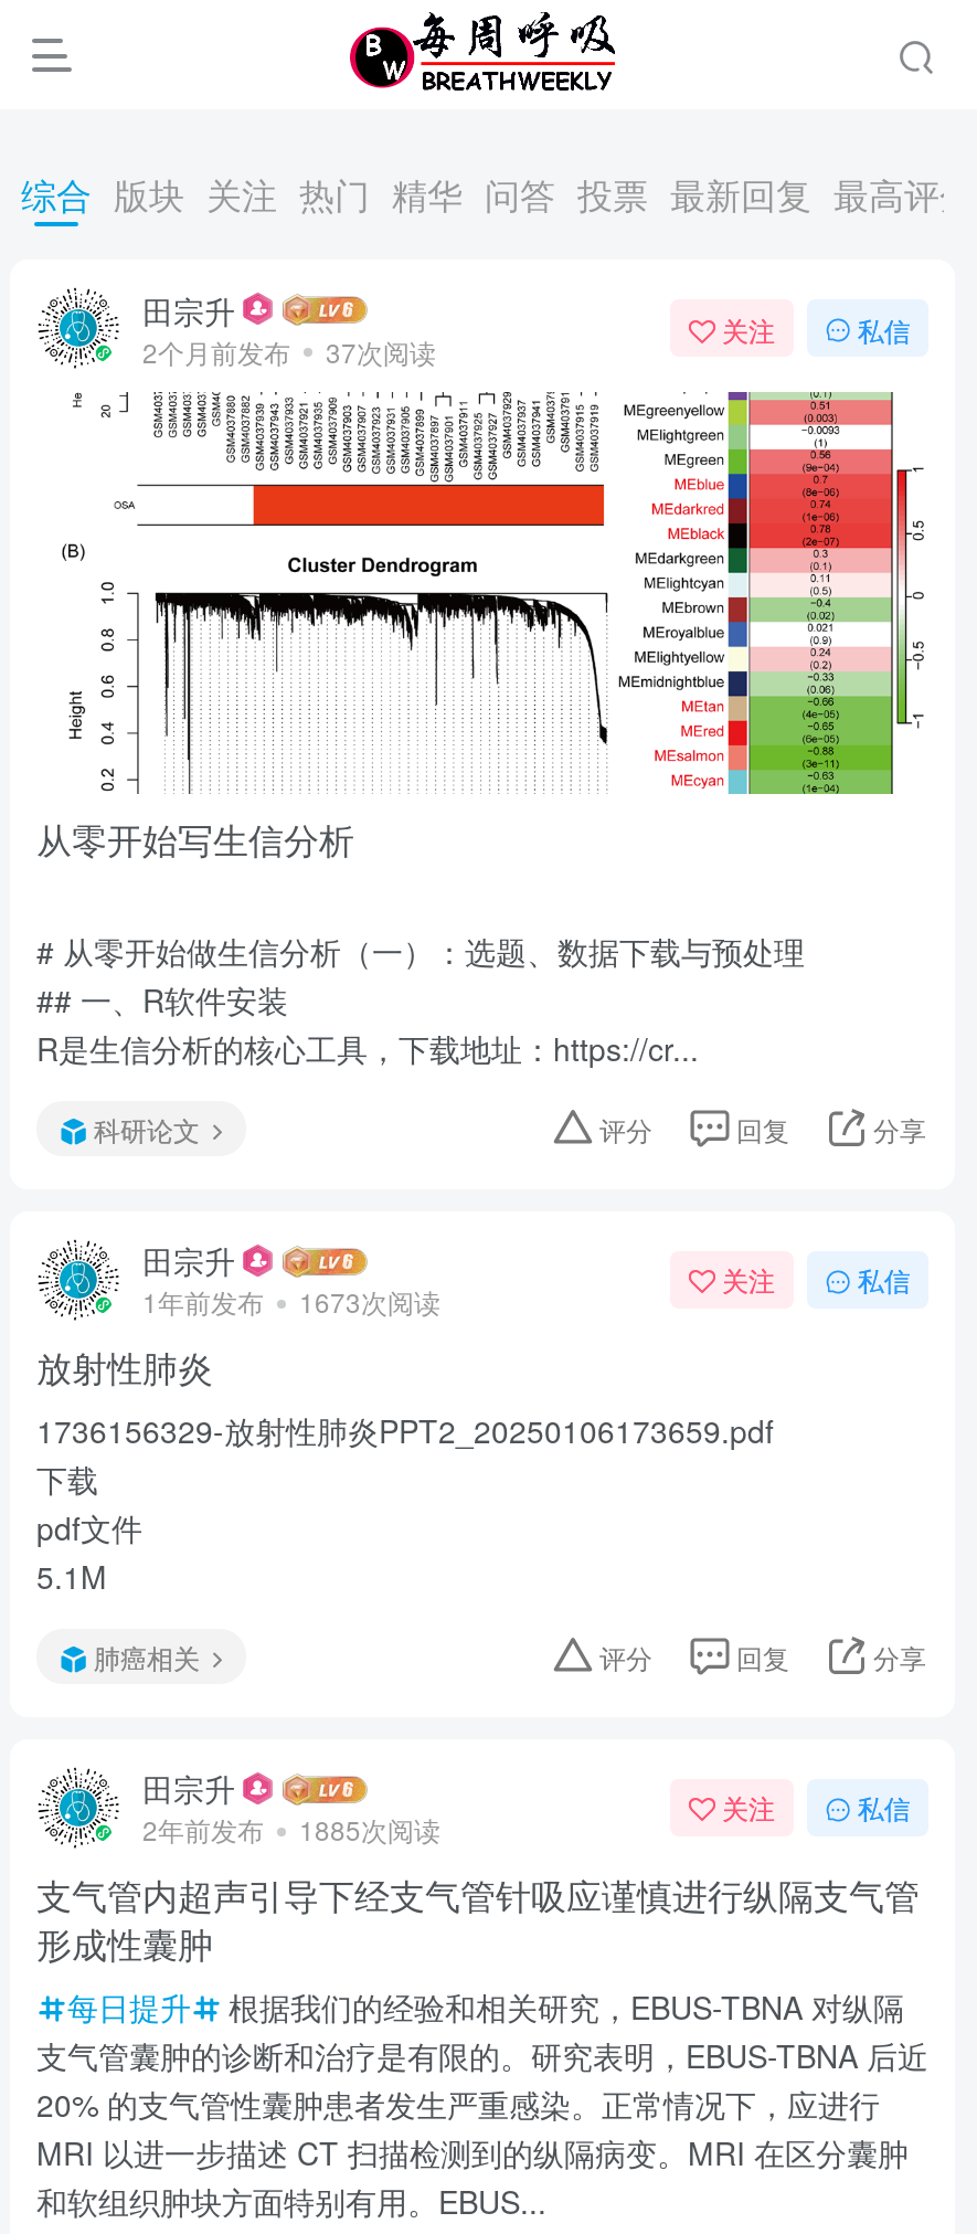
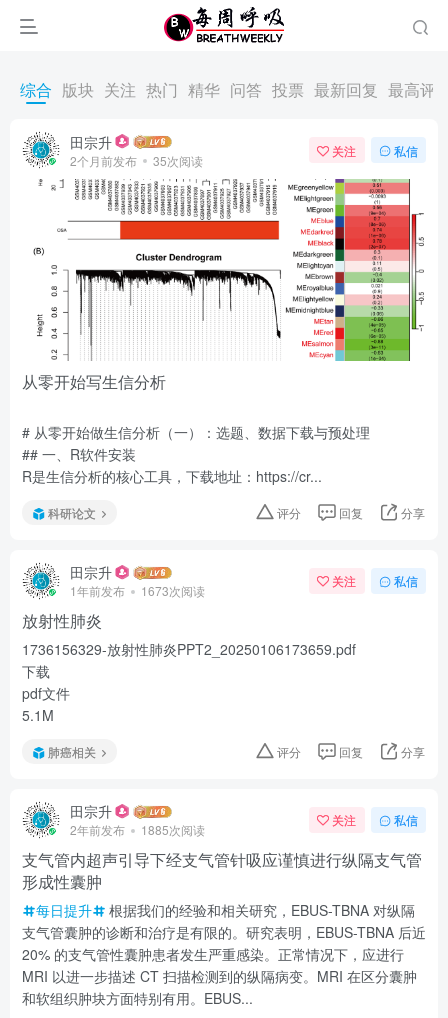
[142,331,436,369] 2个月前发布 37次阅读 -> [70,151,203,168] 2个月前发布 35次阅读

